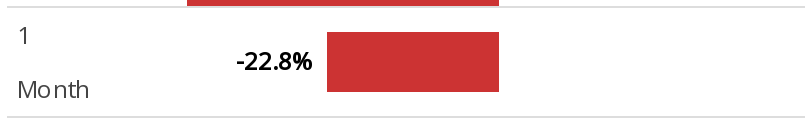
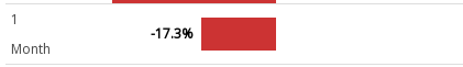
[236,44,314,78] -22.8% -> [151,24,193,43] -17.3%

